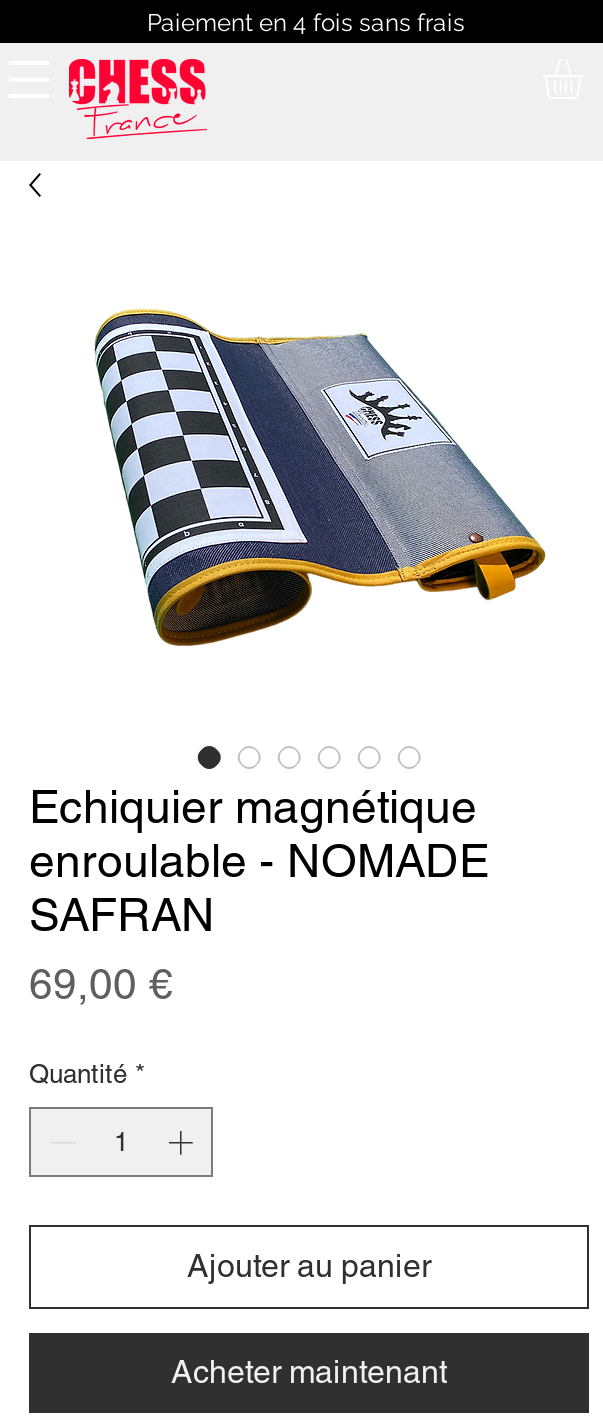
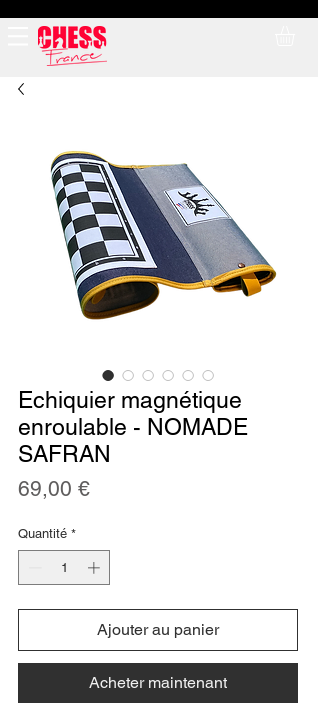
[147,9,471,37] Paiement en 4 fois sans frais -> none

